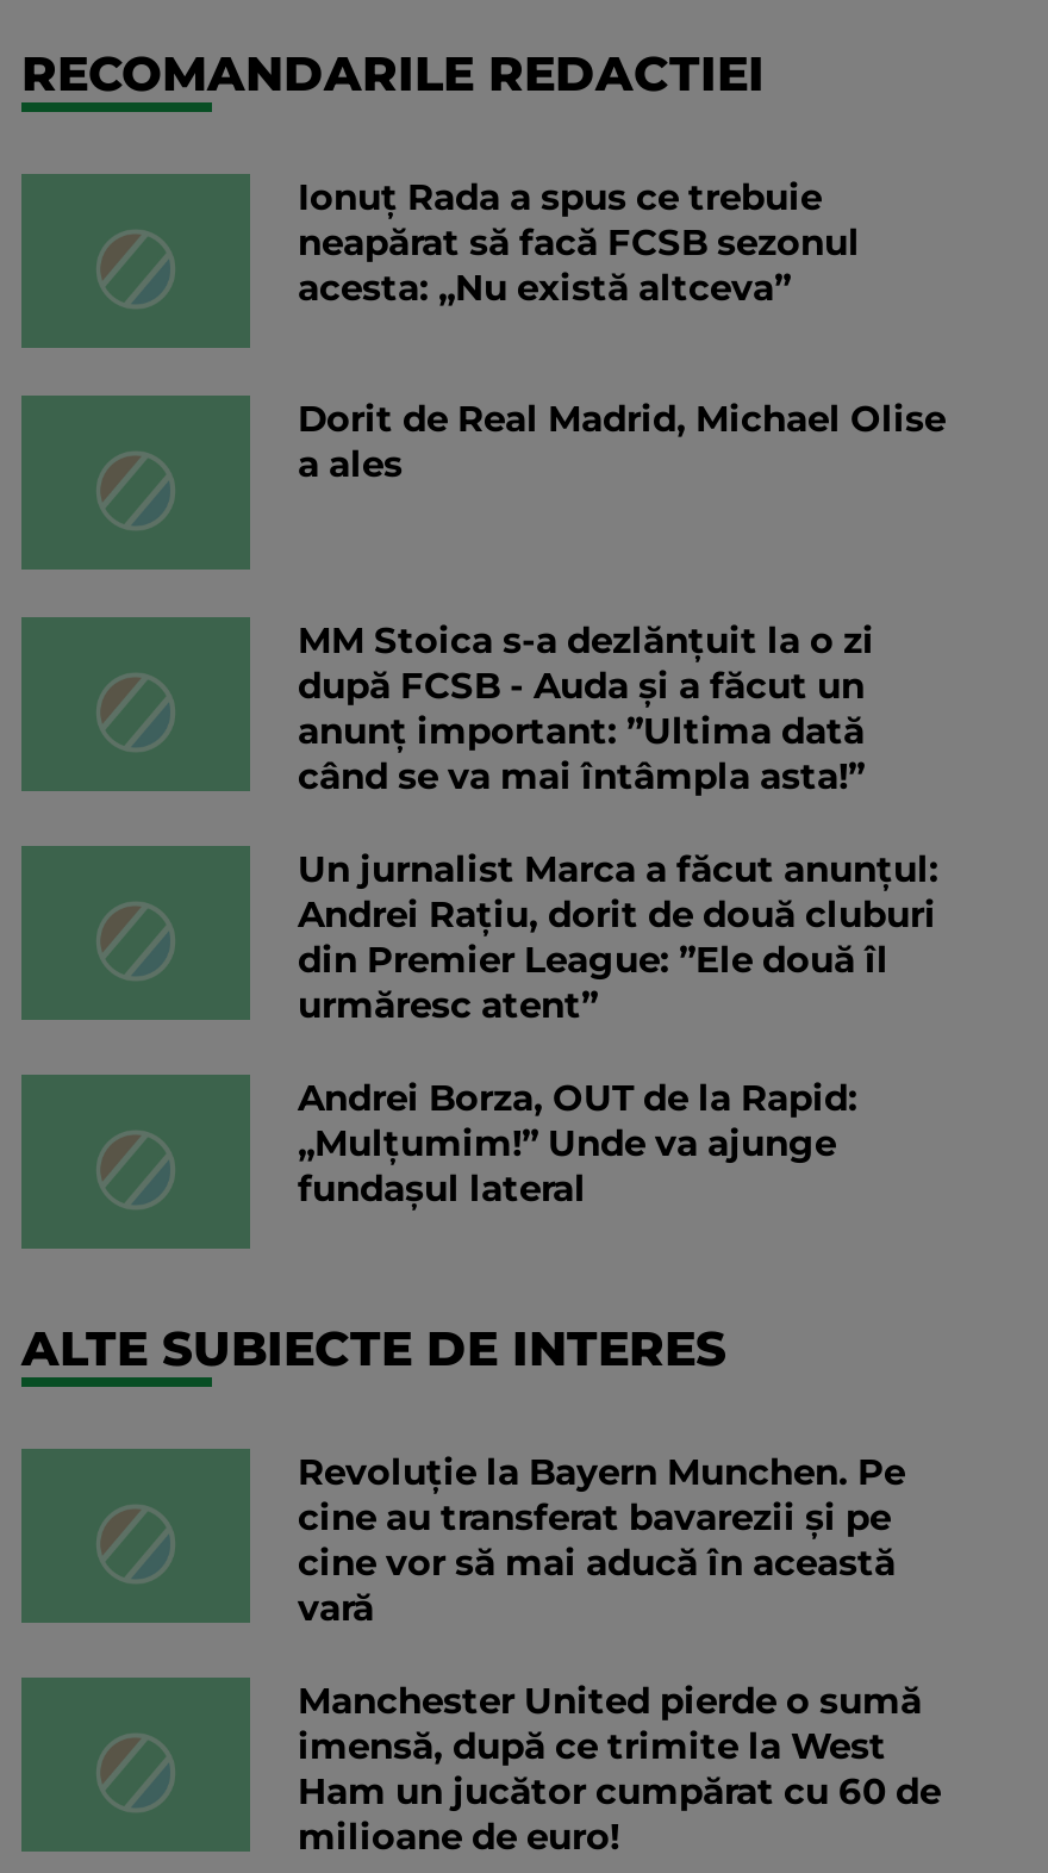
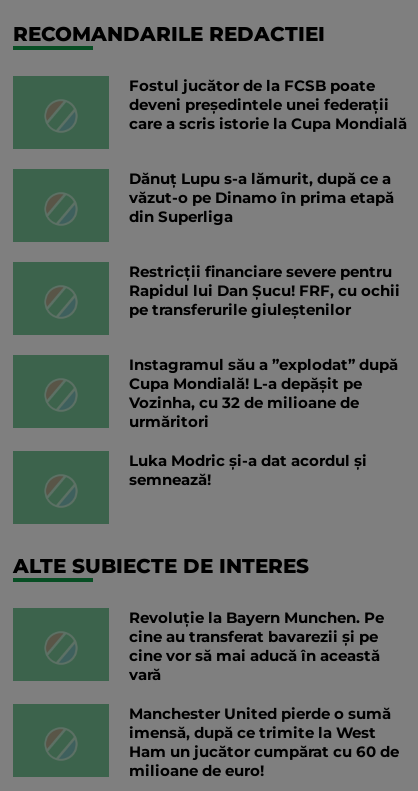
[298,174,860,310] Ionuț Rada a spus ce trebuie | neapărat să facă FCSB sezonul | acesta: „Nu există altceva” -> [129,76,407,133] Fostul jucător de la FCSB poate | deveni președintele unei federații | care a scris istorie la Cupa Mondială
[298,396,946,486] Dorit de Real Madrid, Michael Olise | a ales -> [129,169,394,226] Dănuț Lupu s-a lămurit, după ce a | văzut-o pe Dinamo în prima etapă | din Superliga
[298,617,874,798] MM Stoica s-a dezlănțuit la o zi | după FCSB - Auda și a făcut un | anunț important: ”Ultima dată | când se va mai întâmpla asta!” -> [129,262,400,319] Restricții financiare severe pentru | Rapidul lui Dan Șucu! FRF, cu ochii | pe transferurile giuleștenilor
[298,846,938,1027] Un jurnalist Marca a făcut anunțul: | Andrei Rațiu, dorit de două cluburi | din Premier League: ”Ele două îl | urmăresc atent” -> [129,355,398,431] Instagramul său a ”explodat” după | Cupa Mondială! L-a depășit pe | Vozinha, cu 32 de milioane de | urmăritori
[298,1075,857,1211] Andrei Borza, OUT de la Rapid: | „Mulțumim!” Unde va ajunge | fundașul lateral -> [129,451,367,489] Luka Modric și-a dat acordul și | semnează!

